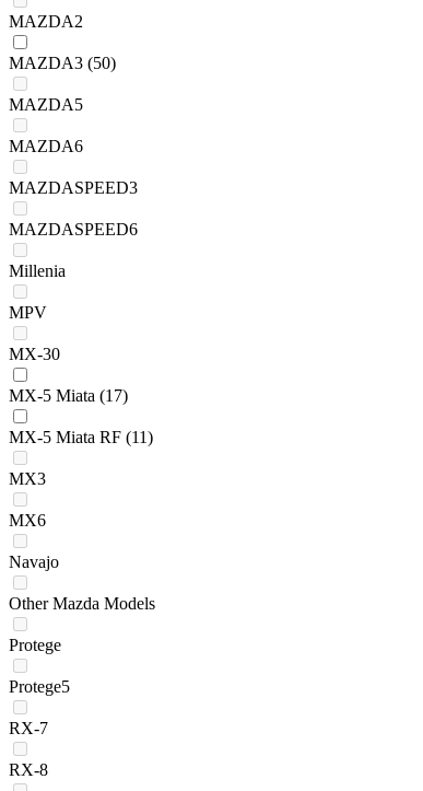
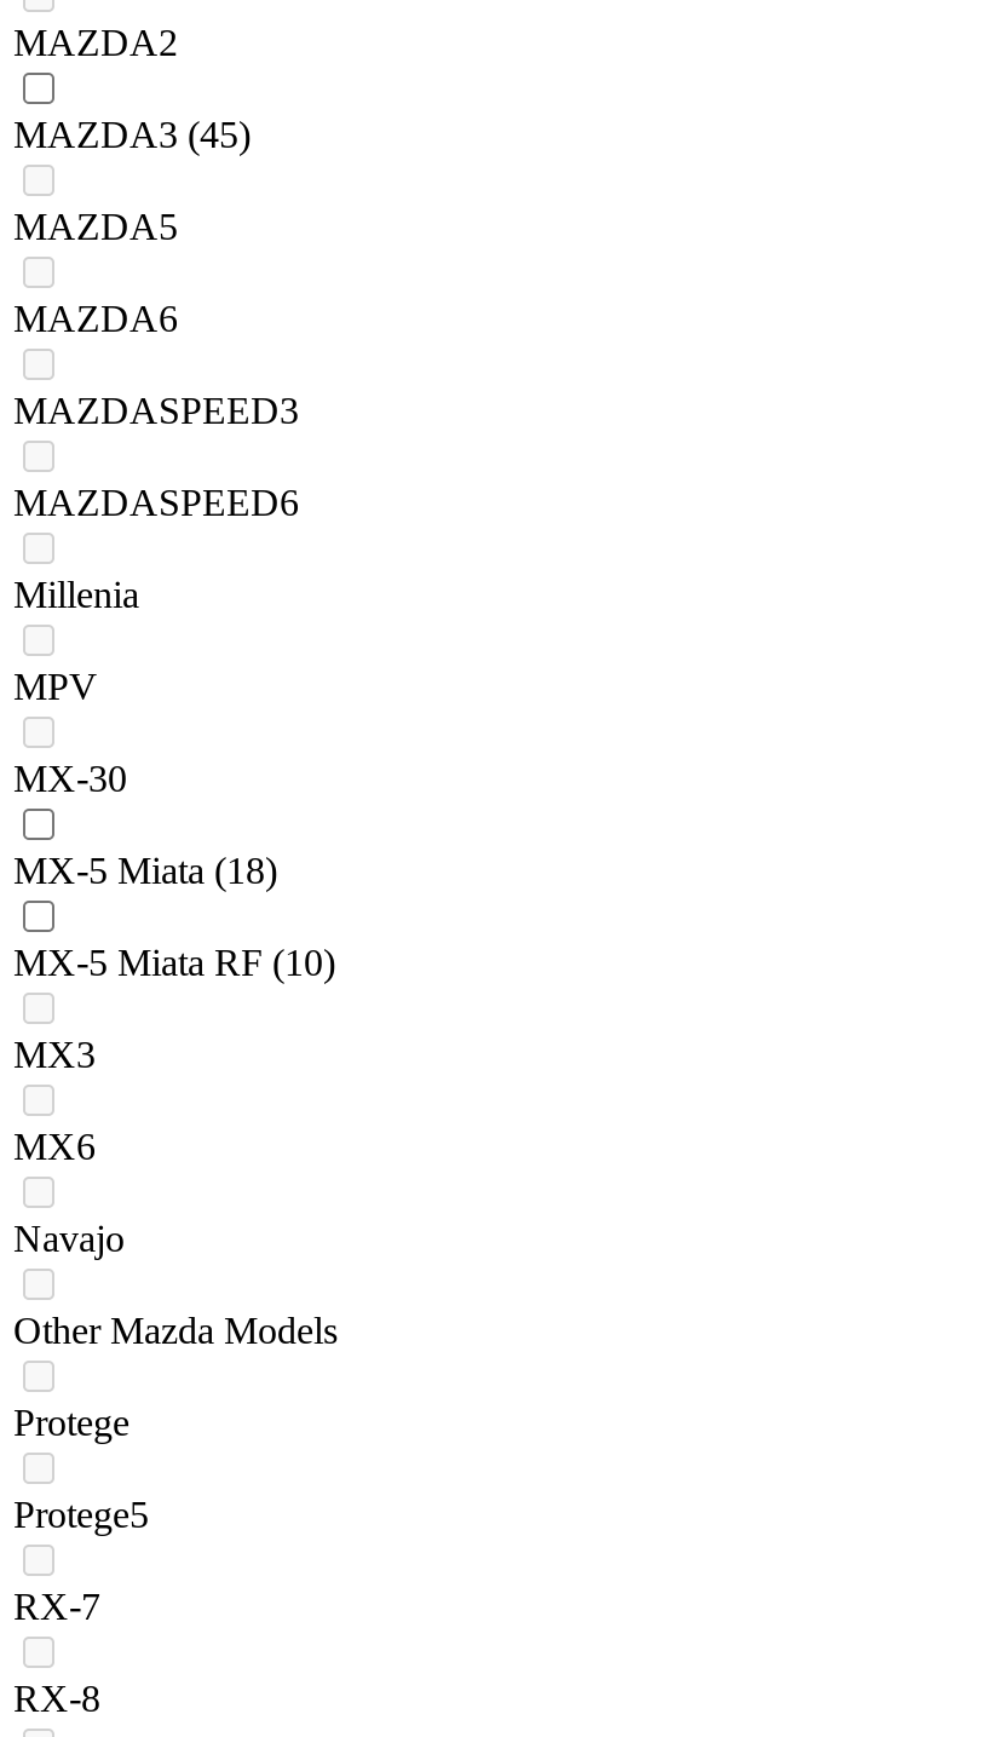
[9,54,116,73] MAZDA3 (50) -> [13,115,251,156] MAZDA3 (45)
[9,387,128,405] MX-5 Miata (17) -> [13,851,277,892] MX-5 Miata (18)
[9,428,153,447] MX-5 Miata RF (11) -> [13,943,335,984] MX-5 Miata RF (10)

